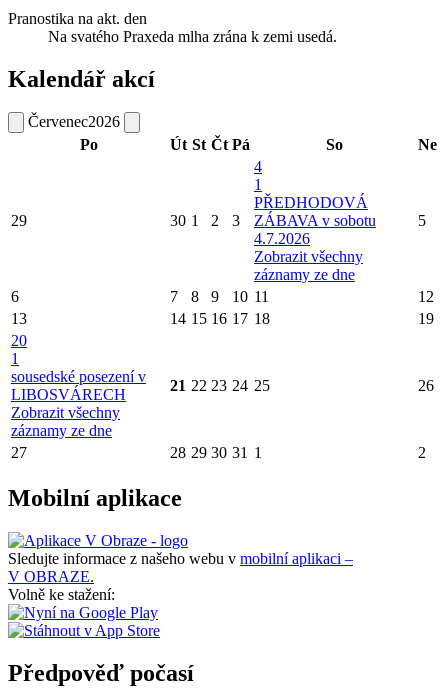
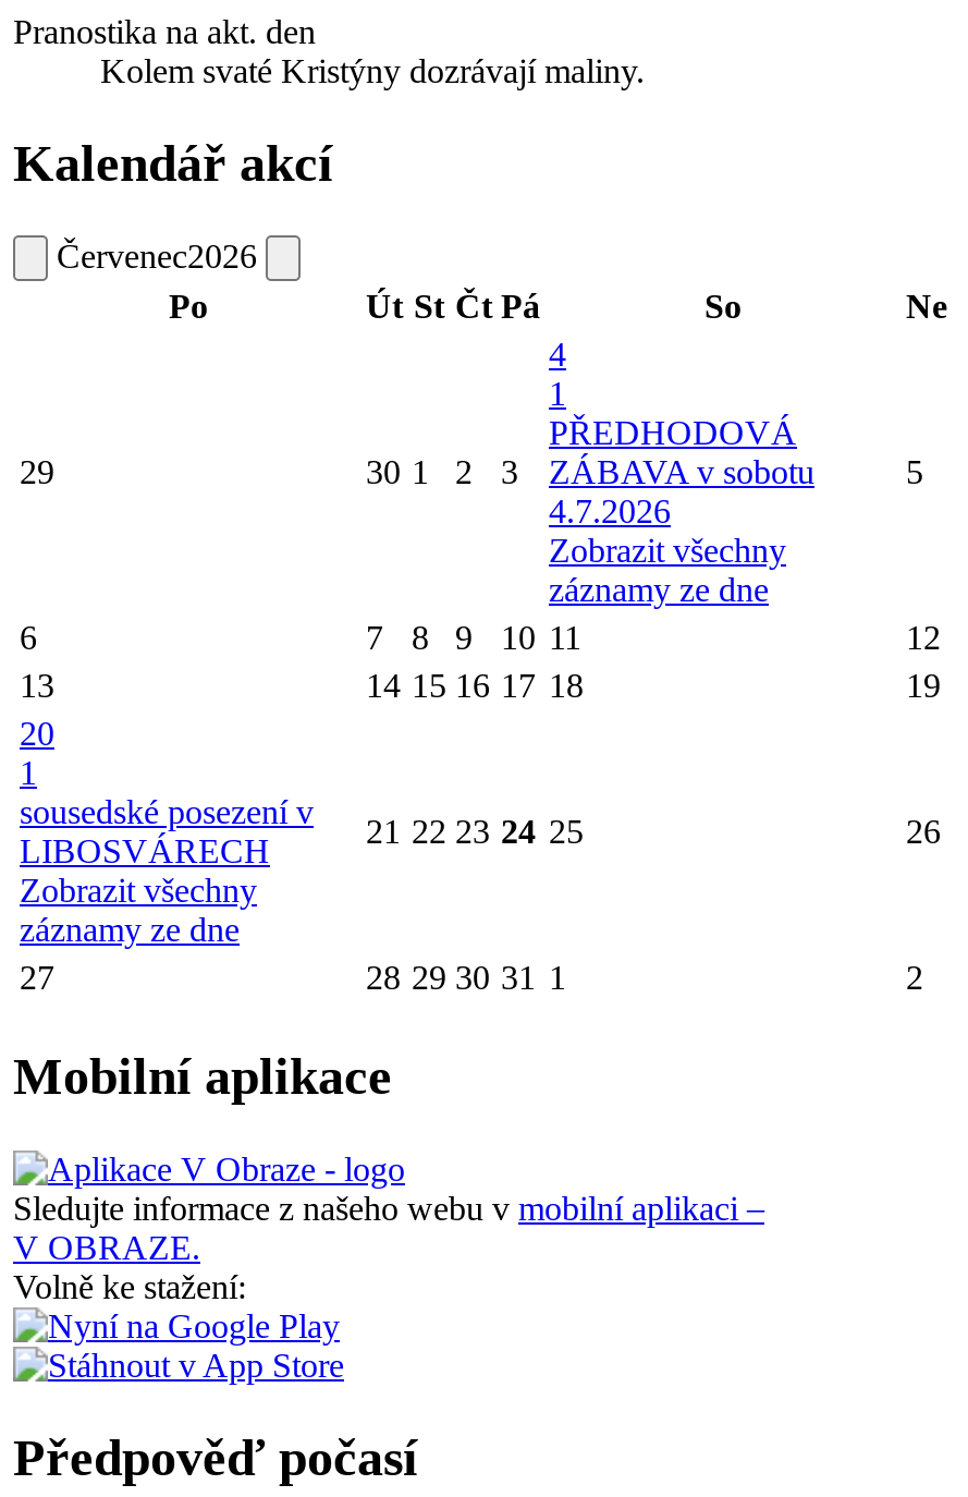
[48,28,337,45] Na svatého Praxeda mlha zrána k zemi usedá. -> [100,52,645,89] Kolem svaté Kristýny dozrávají maliny.

